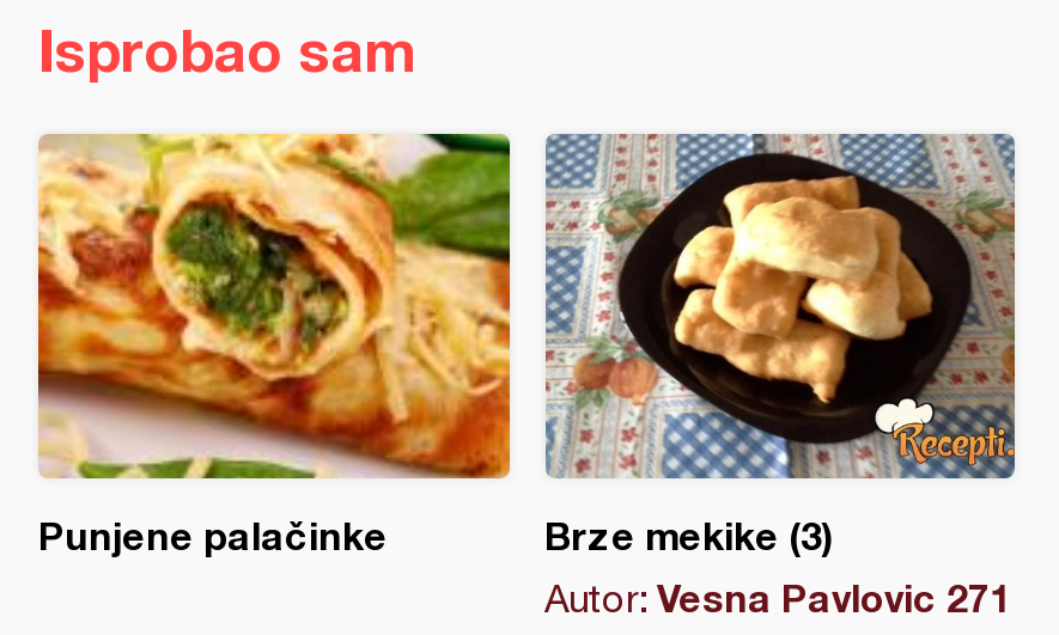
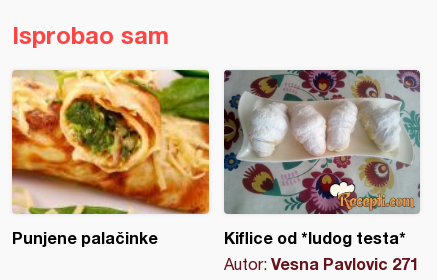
[543,134,1015,558] [image] | Brze mekike (3) -> [223,70,420,247] [image] | Kiflice od *ludog testa*

